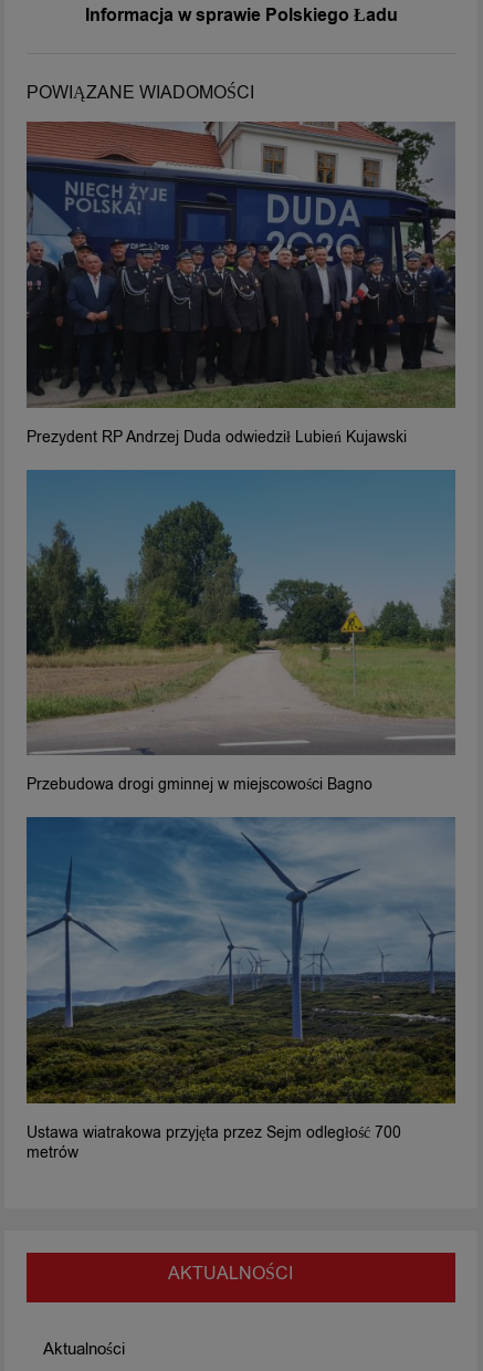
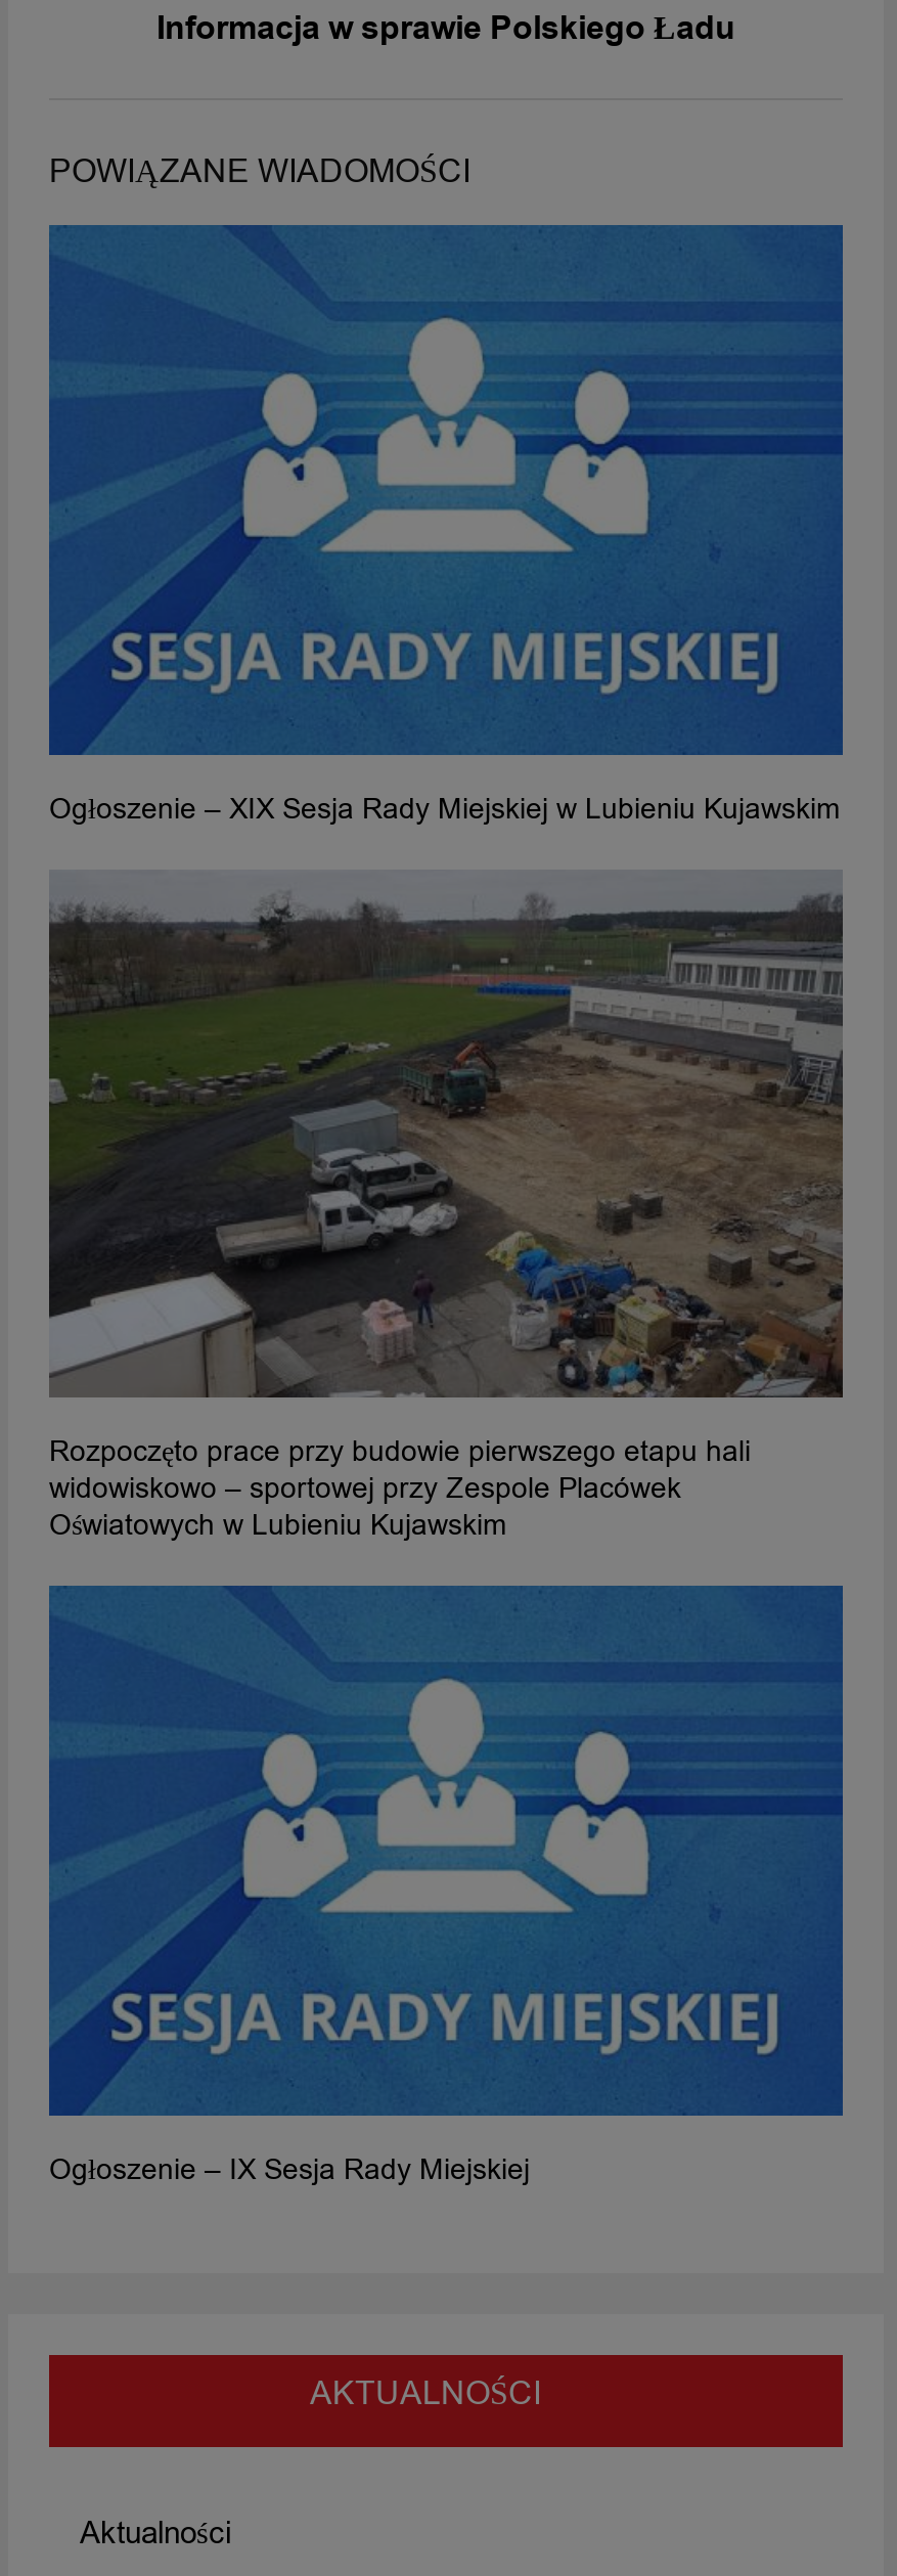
[25,121,456,447] [image] | Prezydent RP Andrzej Duda odwiedził Lubień Kujawski -> [47,223,845,828] [image] | Ogłoszenie – XIX Sesja Rady Miejskiej w Lubieniu Kujawskim
[25,470,456,795] [image] | Przebudowa drogi gminnej w miejscowości Bagno -> [47,872,845,1545] [image] | Rozpoczęto prace przy budowie pierwszego etapu hali | widowiskowo – sportowej przy Zespole Placówek | Oświatowych w Lubieniu Kujawskim
[25,816,456,1163] [image] | Ustawa wiatrakowa przyjęta przez Sejm odległość 700 | metrów -> [47,1549,845,2189] [image] | Ogłoszenie – IX Sesja Rady Miejskiej

